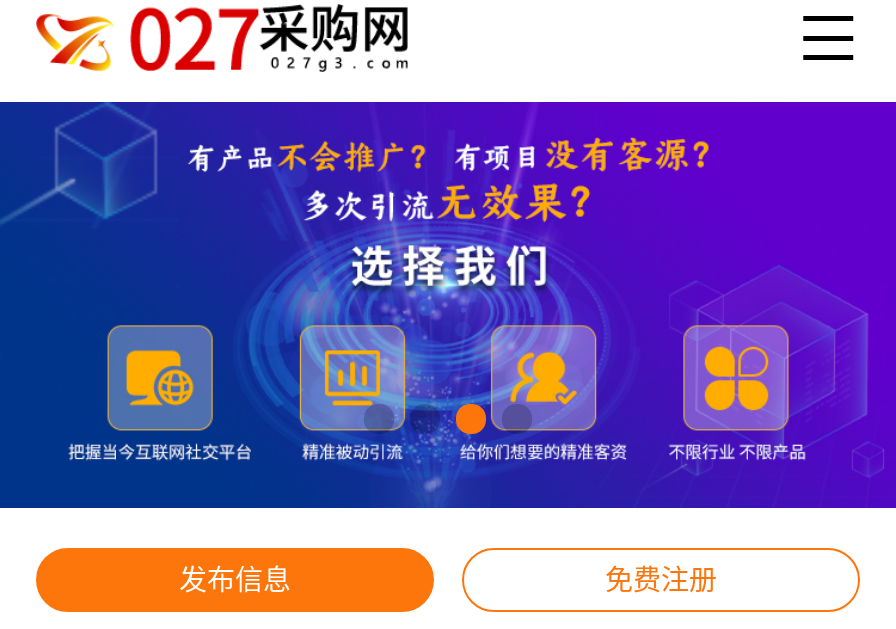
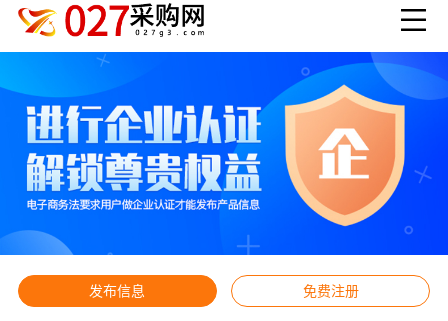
[6,100,890,510] [image] -> [3,51,445,256] [image]

